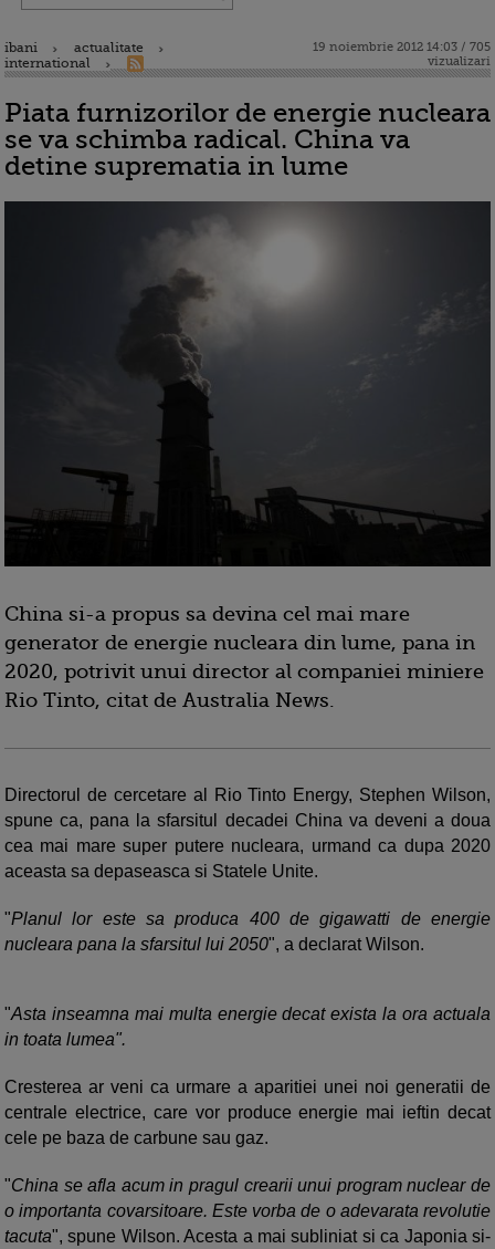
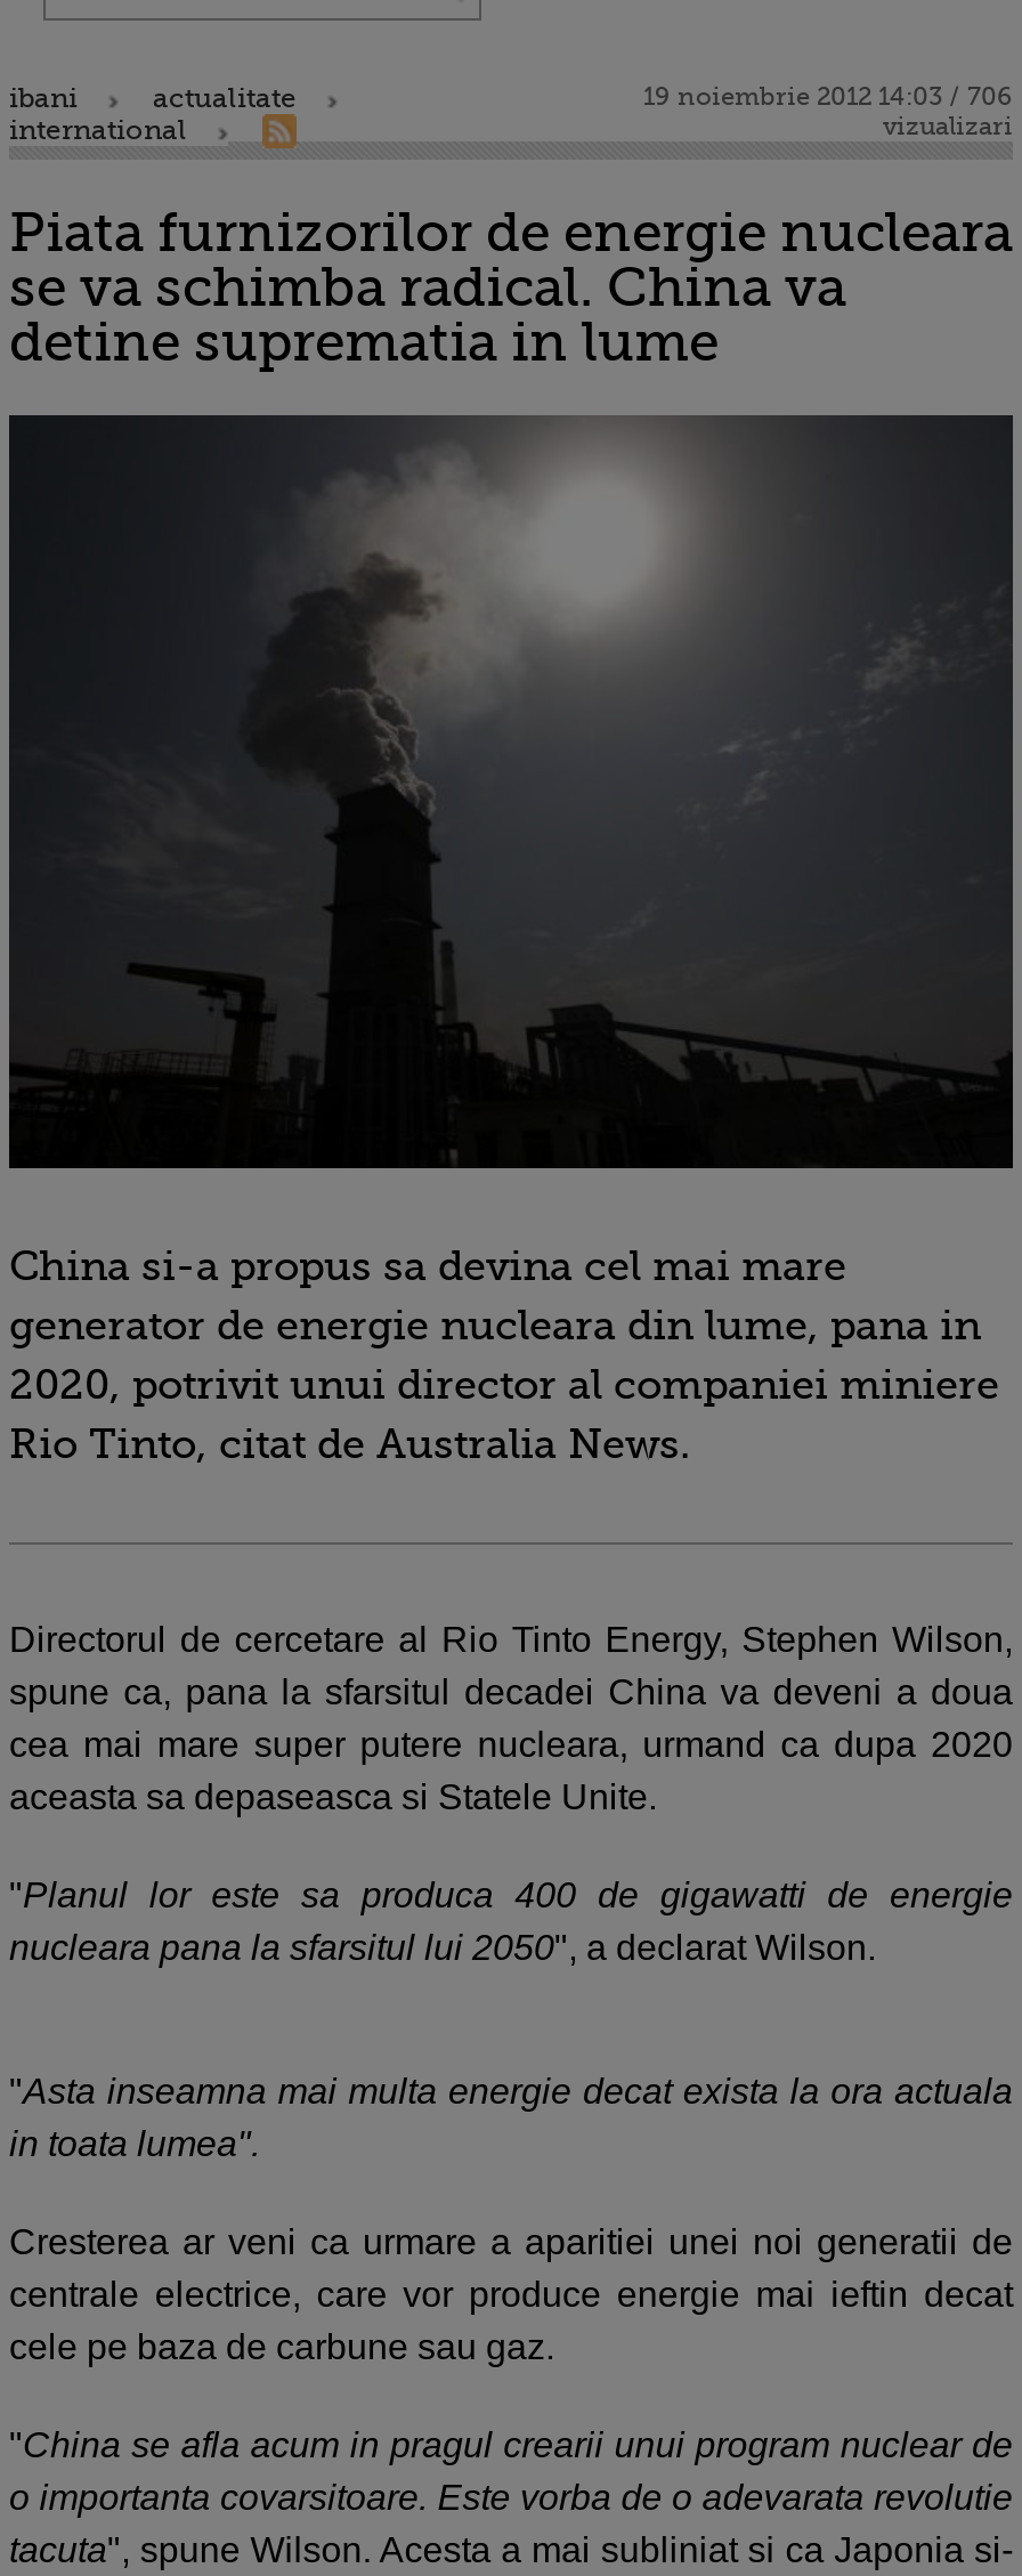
[313,40,491,54] 19 noiembrie 2012 14:03 / 705 -> [643,82,1013,112] 19 noiembrie 2012 14:03 / 706

